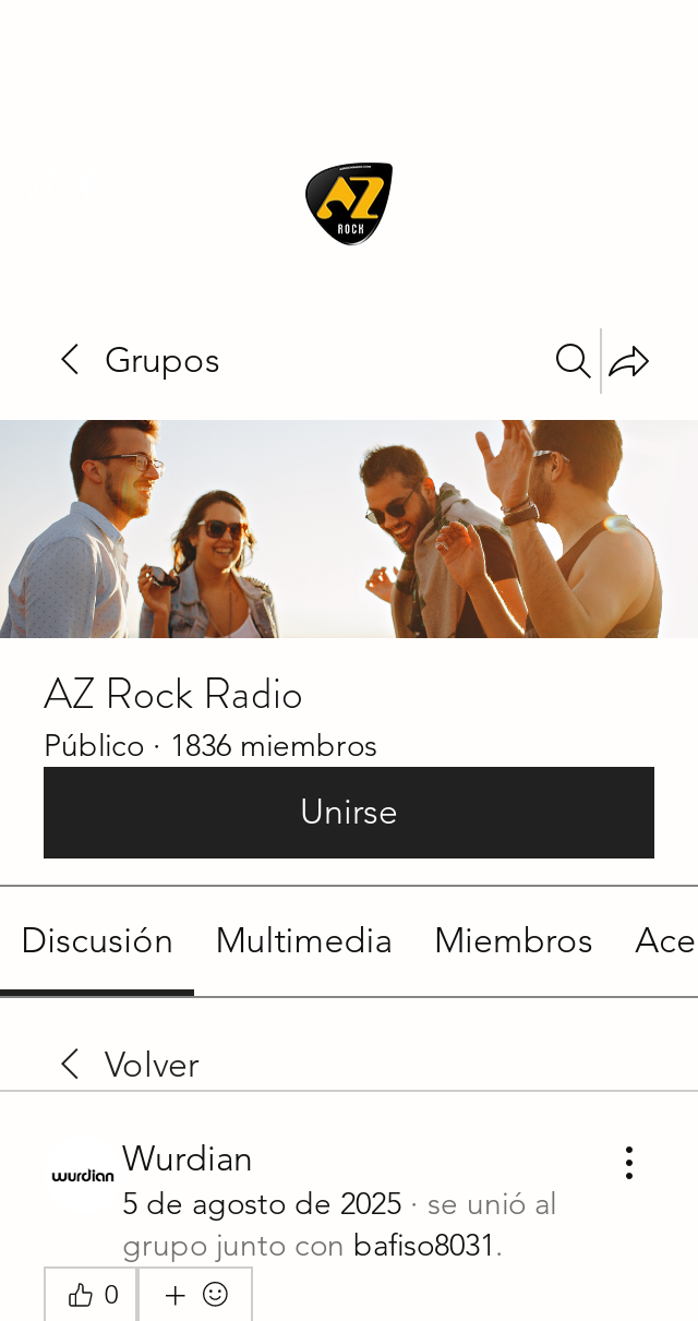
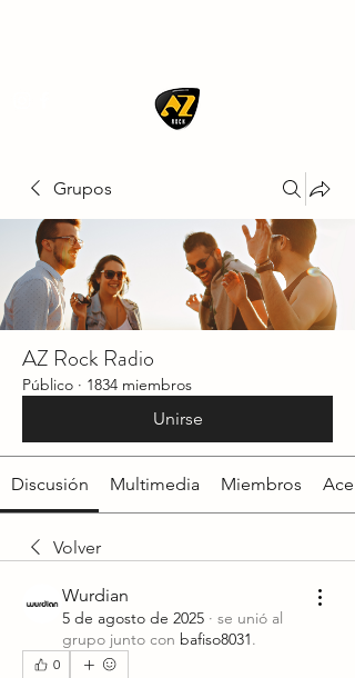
[44,725,377,765] Público · 1836 miembros -> [22,375,192,395] Público · 1834 miembros

